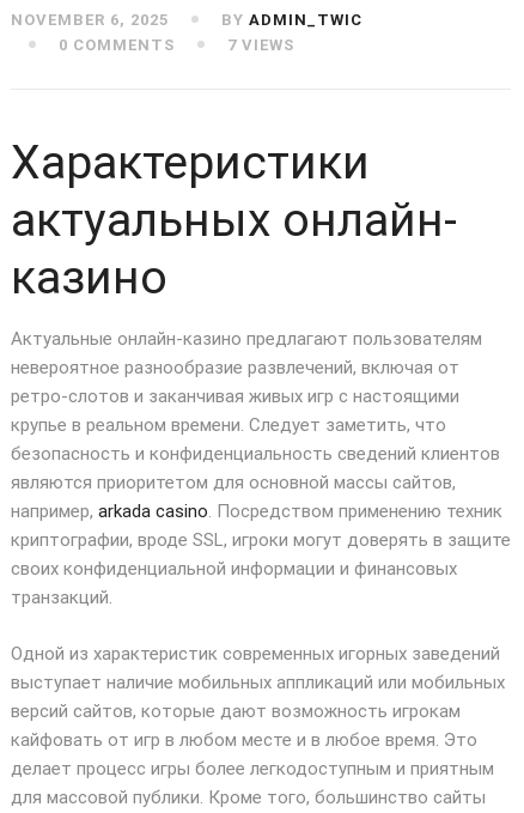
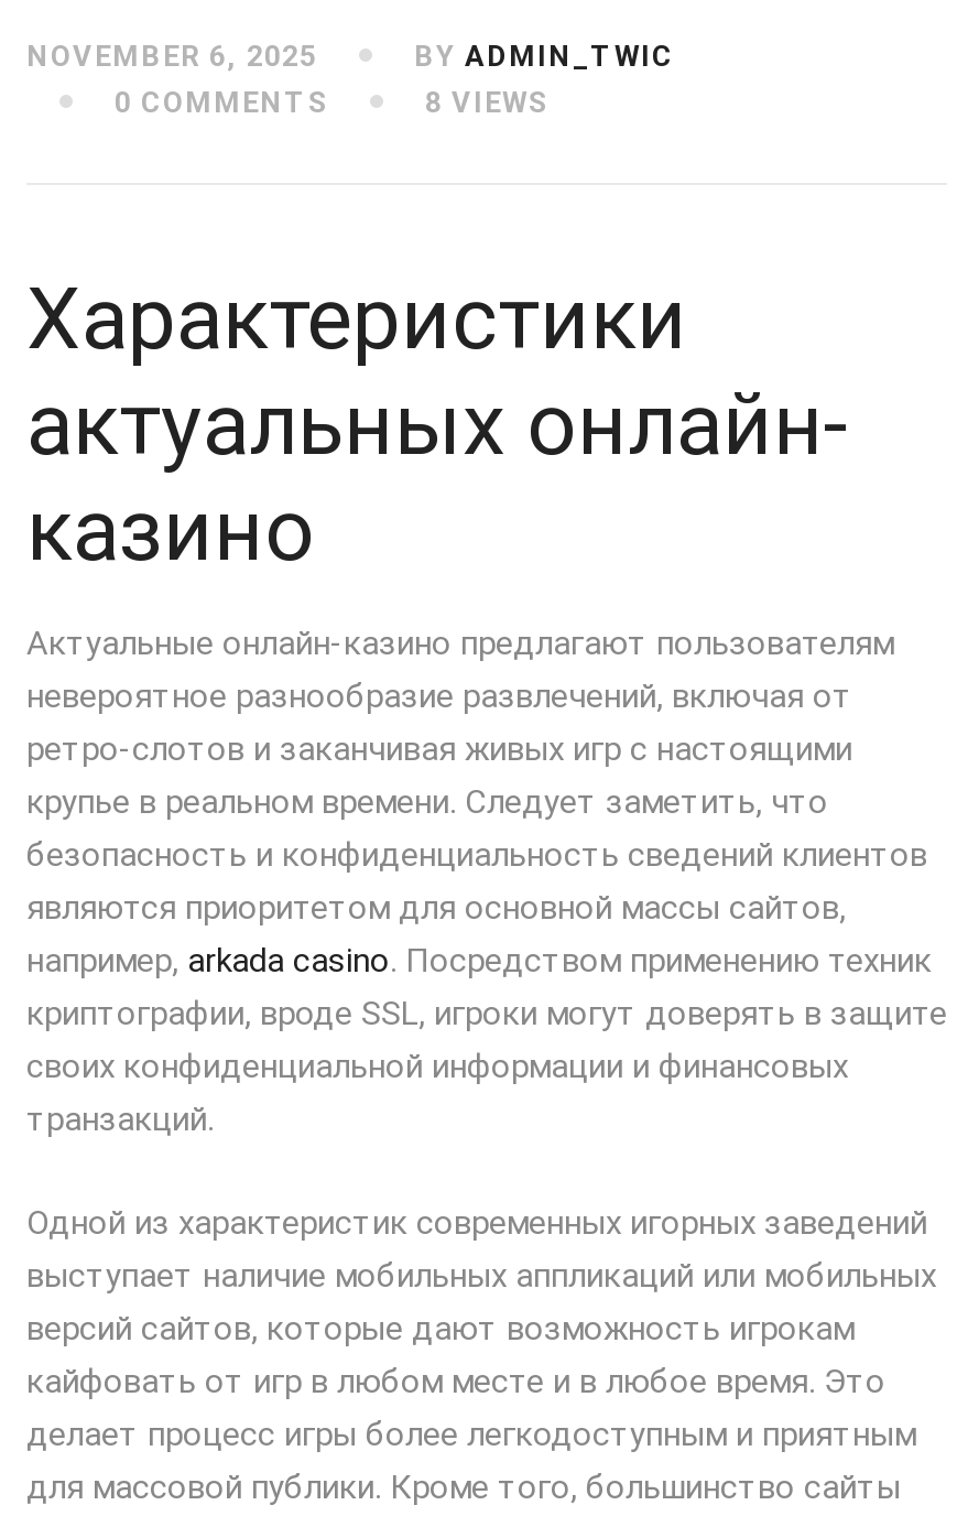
[223,36,294,54] 7 VIEWS -> [416,86,548,119] 8 VIEWS

